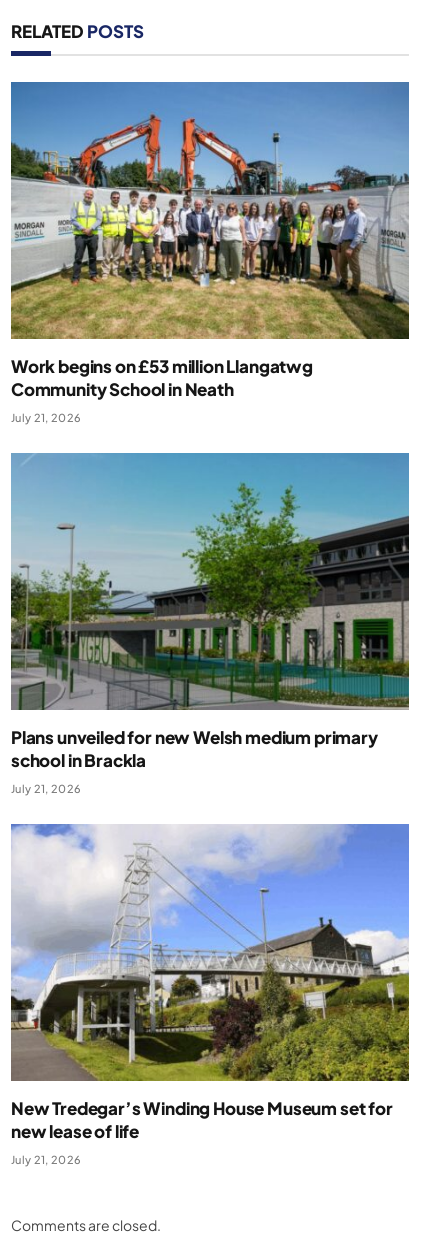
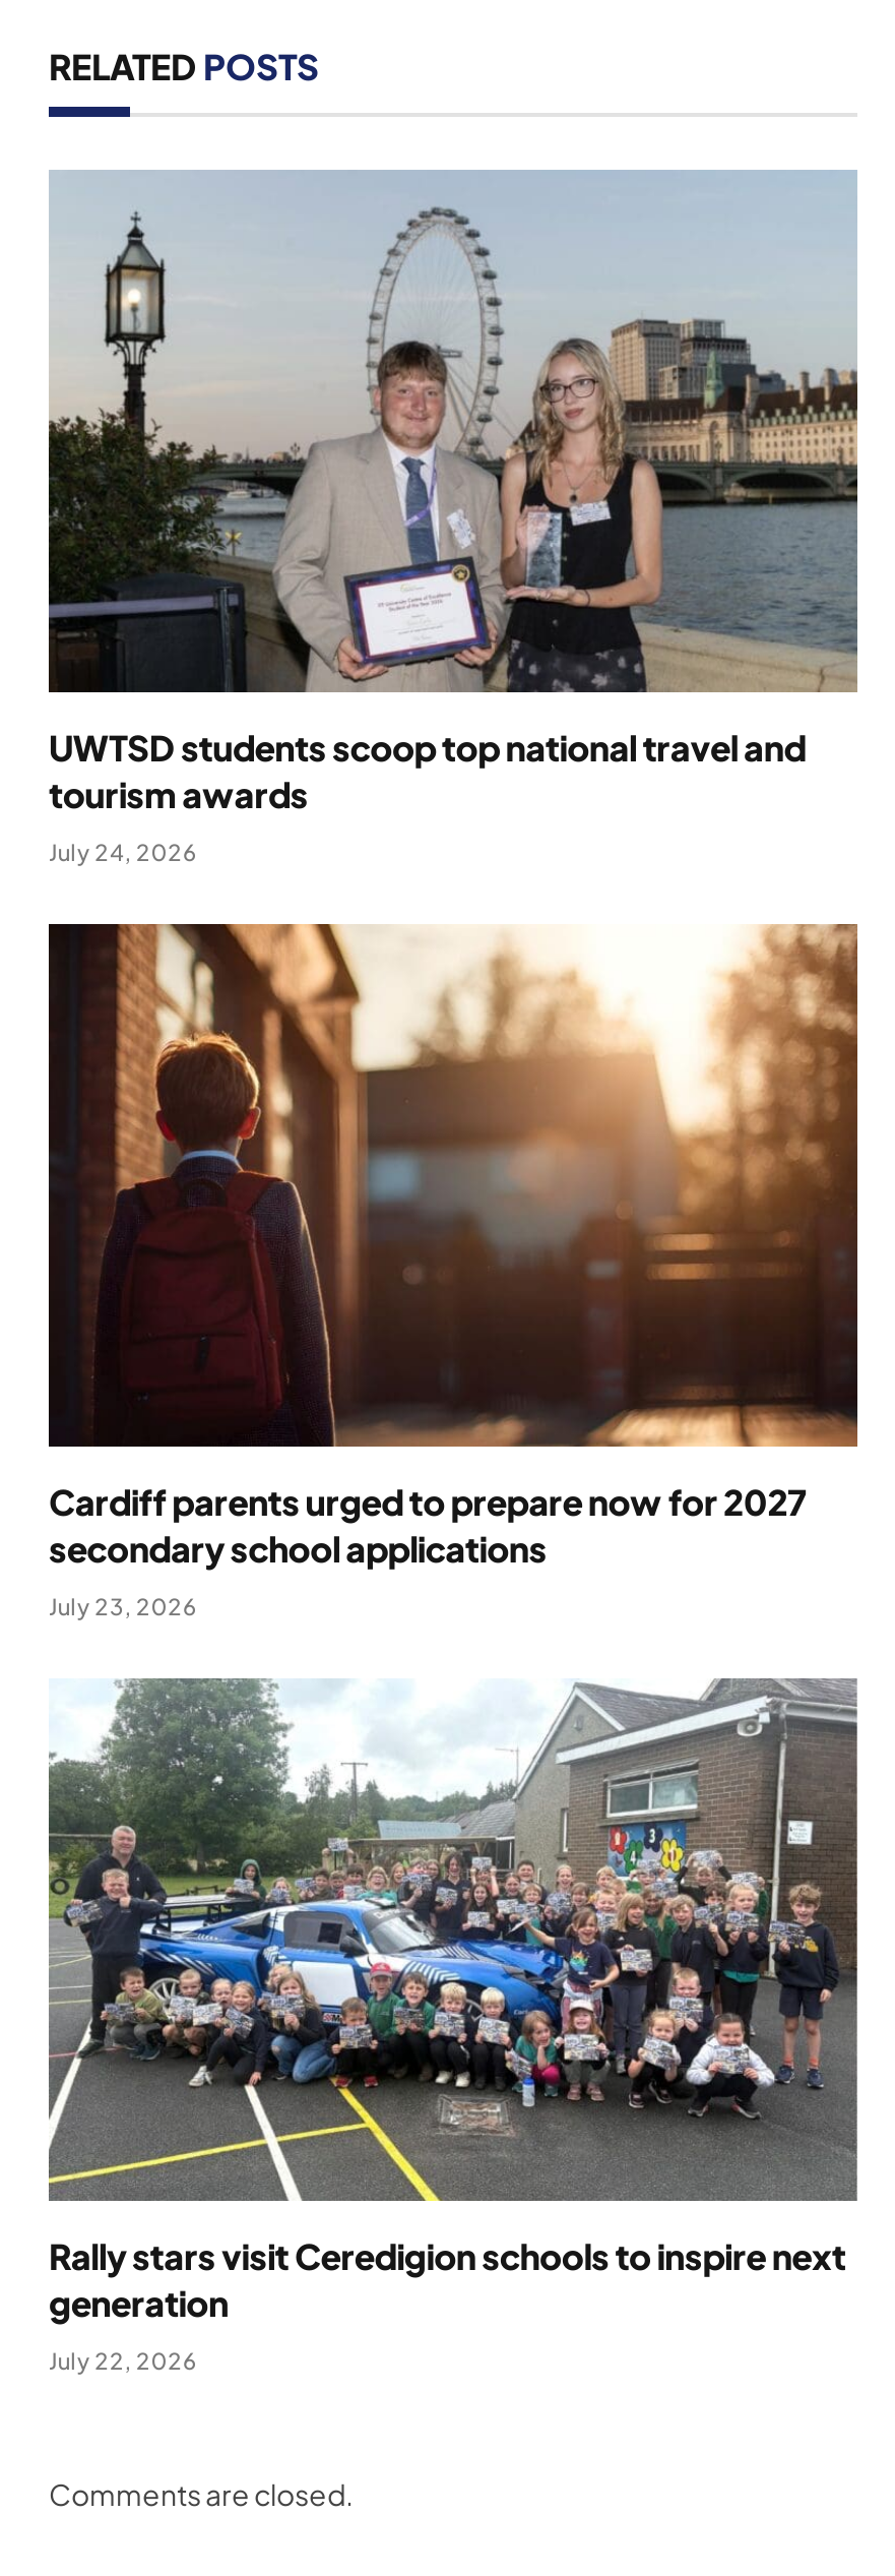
[10,82,410,400] [image] | Work begins on £53 million Llangatwg | Community School in Neath -> [47,172,859,817] [image] | UWTSD students scoop top national travel and | tourism awards
[11,411,81,424] July 21, 2026 -> [49,839,198,866] July 24, 2026
[10,452,410,771] [image] | Plans unveiled for new Welsh medium primary | school in Brackla -> [47,922,859,1571] [image] | Cardiff parents urged to prepare now for 2027 | secondary school applications
[11,782,81,795] July 21, 2026 -> [49,1593,198,1619] July 23, 2026
[10,823,410,1142] [image] | New Tredegar’s Winding House Museum set for | new lease of life -> [47,1678,859,2324] [image] | Rally stars visit Ceredigion schools to inspire next | generation
[11,1153,81,1166] July 21, 2026 -> [49,2347,198,2373] July 22, 2026

